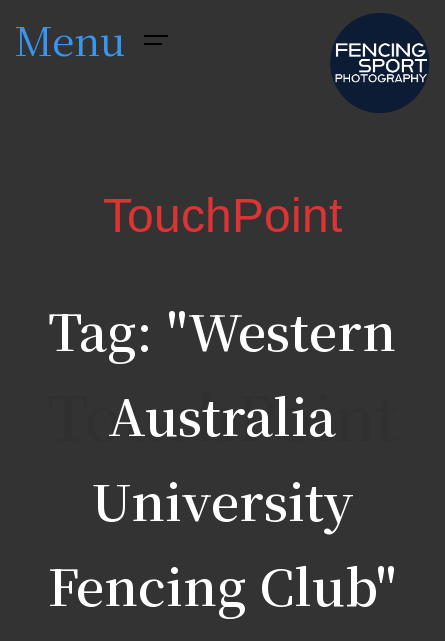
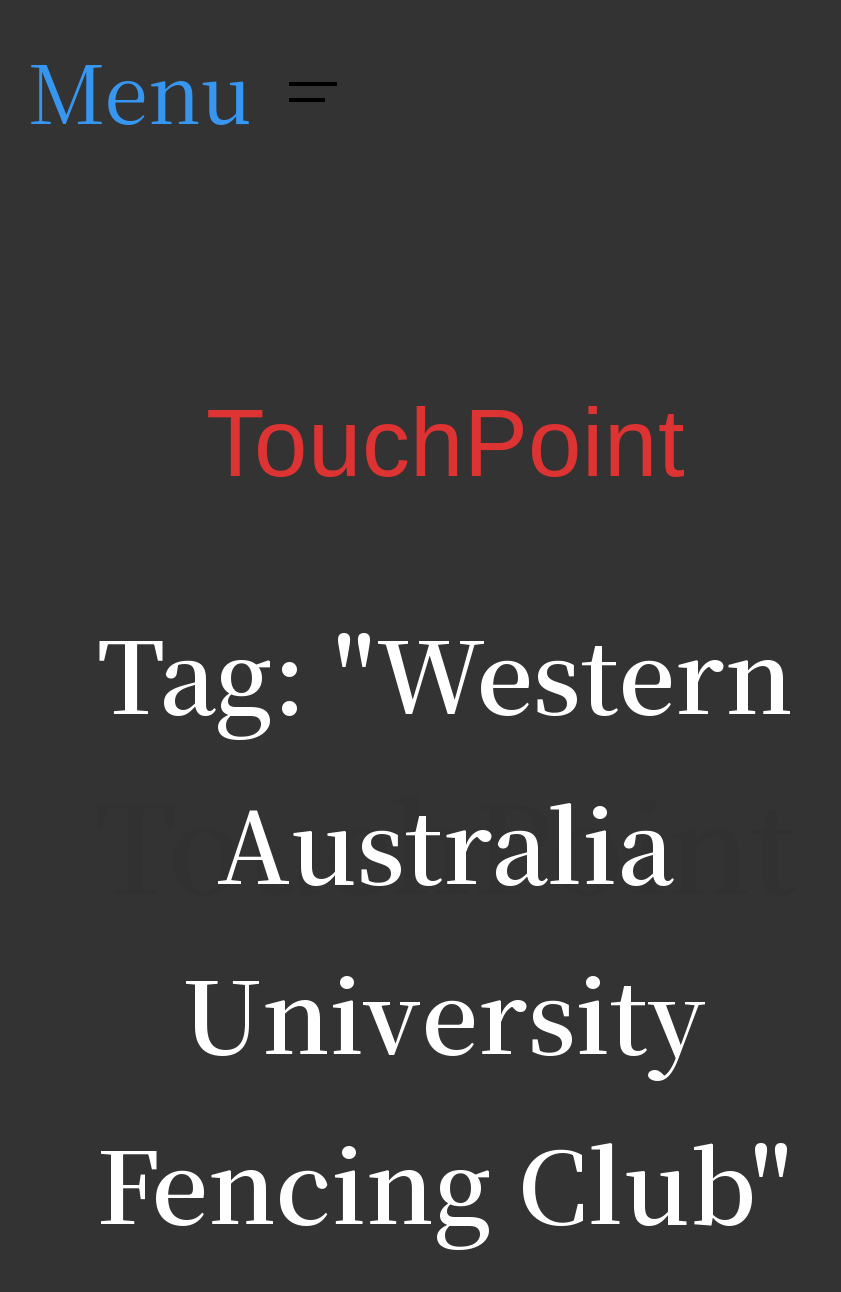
[331,14,429,112] [image] -> none

